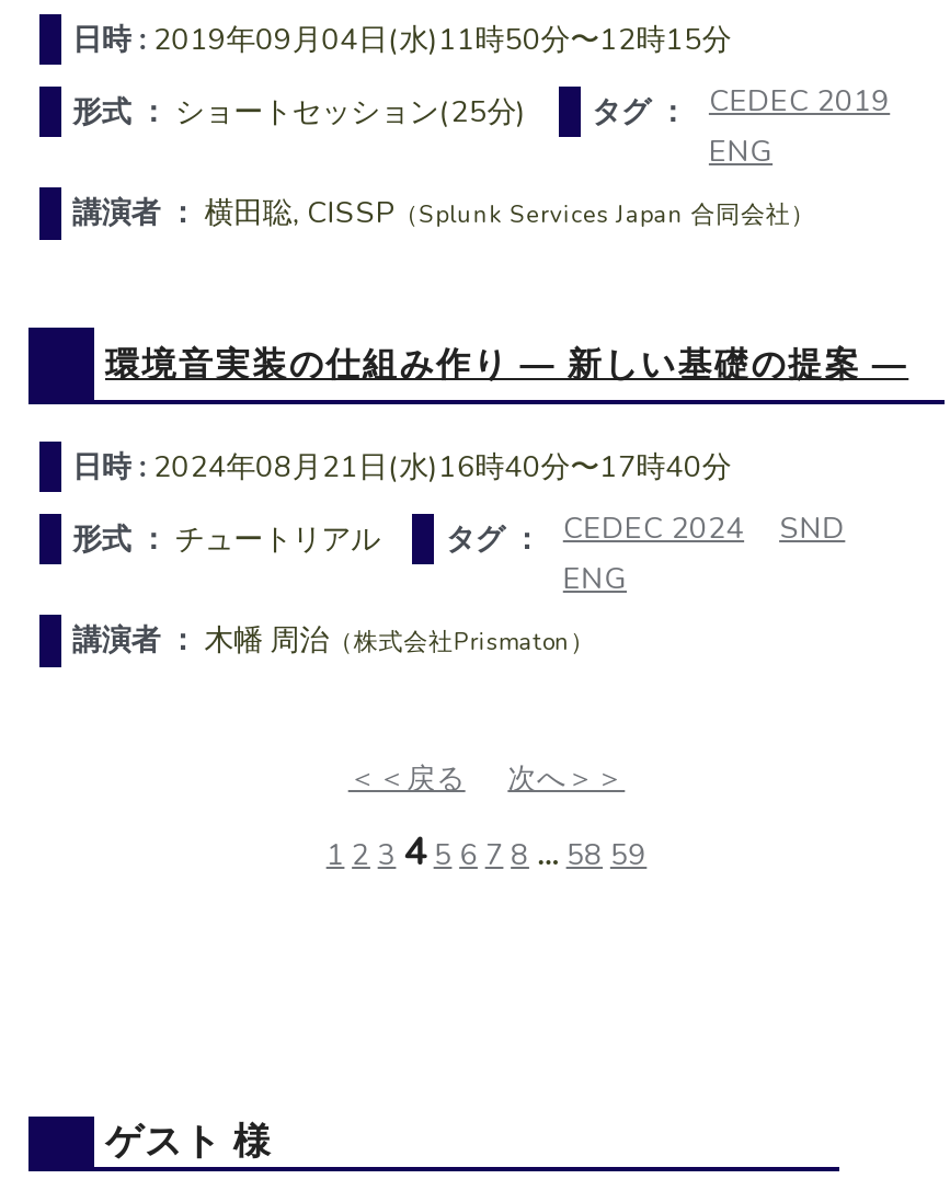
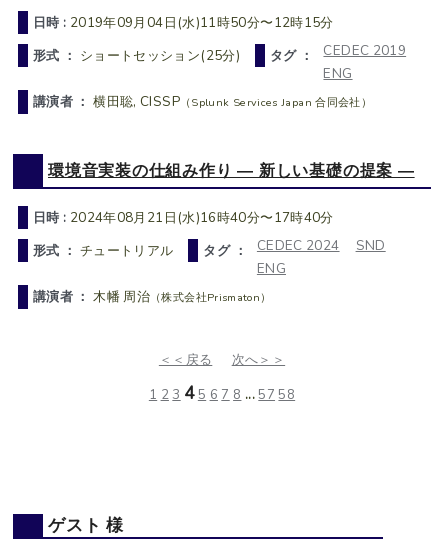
[326,826,647,878] 1 2 3 4 5 6 7 8 ... 58 59 -> [149,381,295,405] 1 2 3 4 5 6 7 8 ... 57 58

